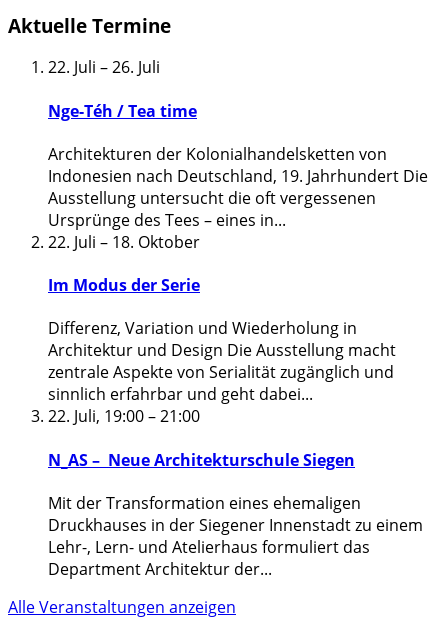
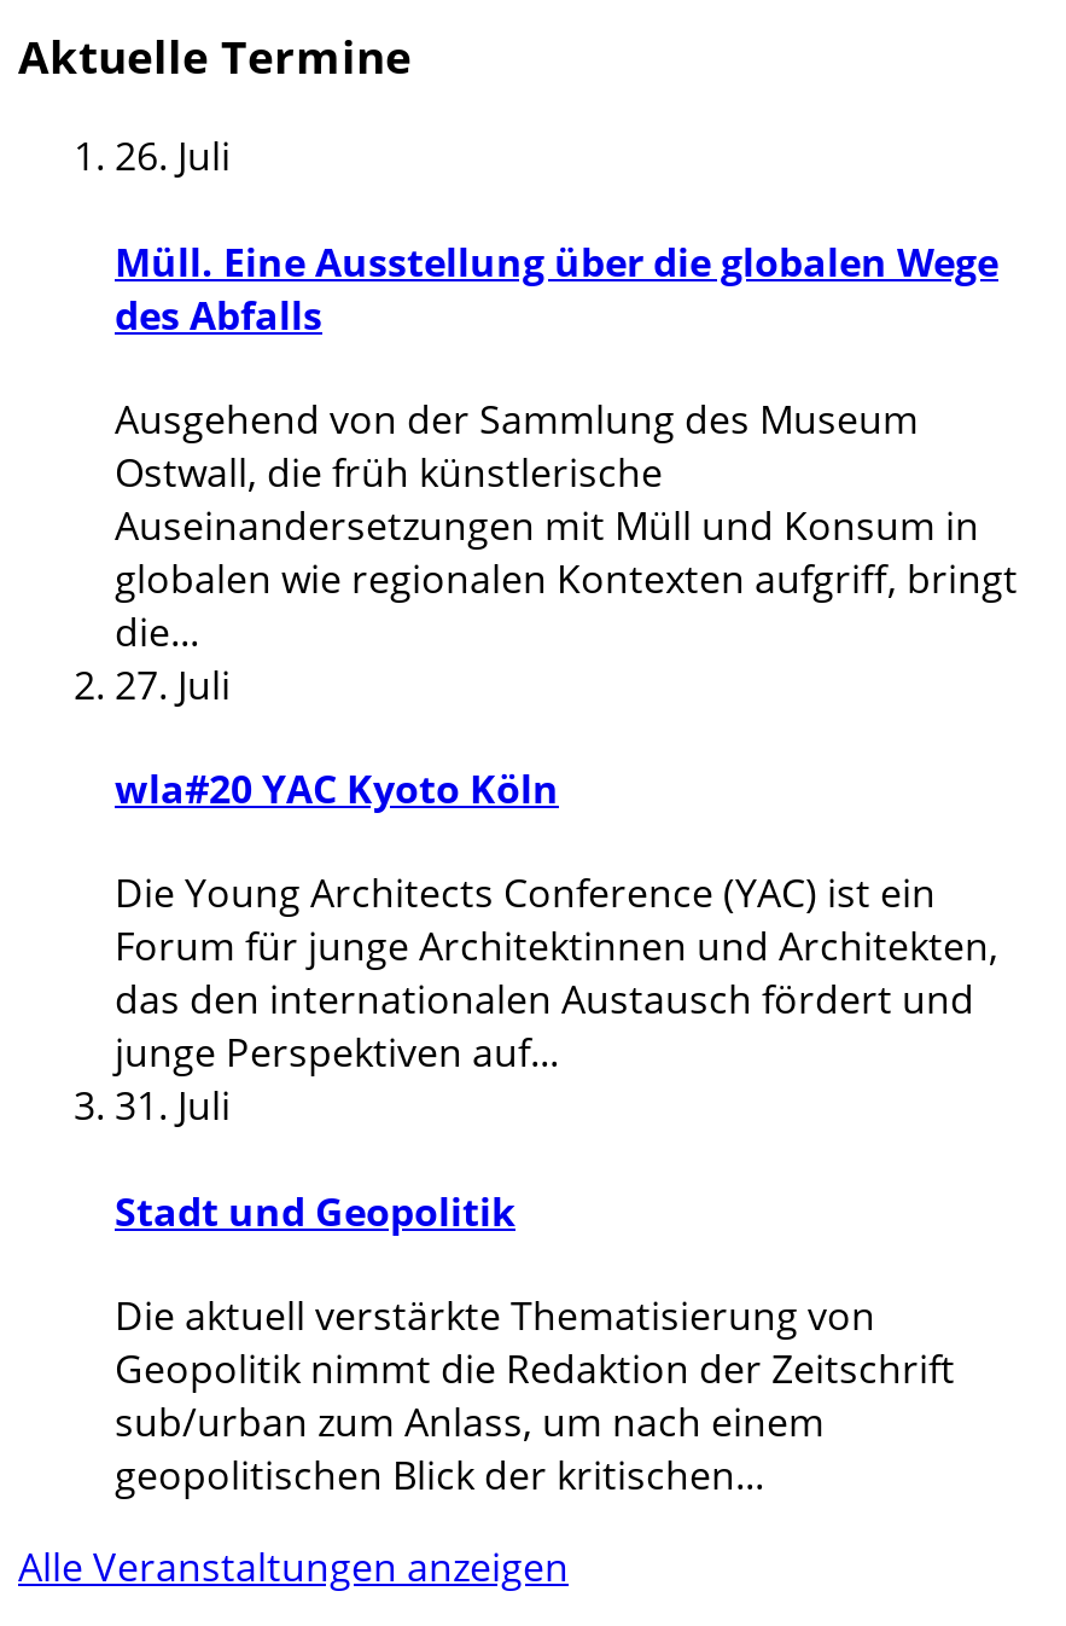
[48,56,160,78] 22. Juli – 26. Juli -> [115,130,231,183] 26. Juli
[48,99,197,121] Nge-Téh / Tea time -> [115,234,998,341] Müll. Eine Ausstellung über die globalen Wege | des Abfalls
[48,143,428,253] Architekturen der Kolonialhandelsketten von | Indonesien nach Deutschland, 19. Jahrhundert Die | Ausstellung untersucht die oft vergessenen | Ursprünge des Tees – eines in... | 22. Juli – 18. Oktober -> [115,392,1018,711] Ausgehend von der Sammlung des Museum | Ostwall, die früh künstlerische | Auseinandersetzungen mit Müll und Konsum in | globalen wie regionalen Kontexten aufgriff, bringt | die... | 27. Juli
[48,274,200,296] Im Modus der Serie -> [115,762,559,815] wla#20 YAC Kyoto Köln
[48,317,396,427] Differenz, Variation und Wiederholung in | Architektur und Design Die Ausstellung macht | zentrale Aspekte von Serialität zugänglich und | sinnlich erfahrbar und geht dabei... | 22. Juli, 19:00 – 21:00 -> [115,867,998,1133] Die Young Architects Conference (YAC) ist ein | Forum für junge Architektinnen und Architekten, | das den internationalen Austausch fördert und | junge Perspektiven auf... | 31. Juli
[48,449,355,471] N_AS – Neue Architekturschule Siegen -> [115,1184,515,1237] Stadt und Geopolitik
[48,492,423,580] Mit der Transformation eines ehemaligen | Druckhauses in der Siegener Innenstadt zu einem | Lehr-, Lern- und Atelierhaus formuliert das | Department Architektur der... -> [115,1288,955,1501] Die aktuell verstärkte Thematisierung von | Geopolitik nimmt die Redaktion der Zeitschrift | sub/urban zum Anlass, um nach einem | geopolitischen Blick der kritischen...

